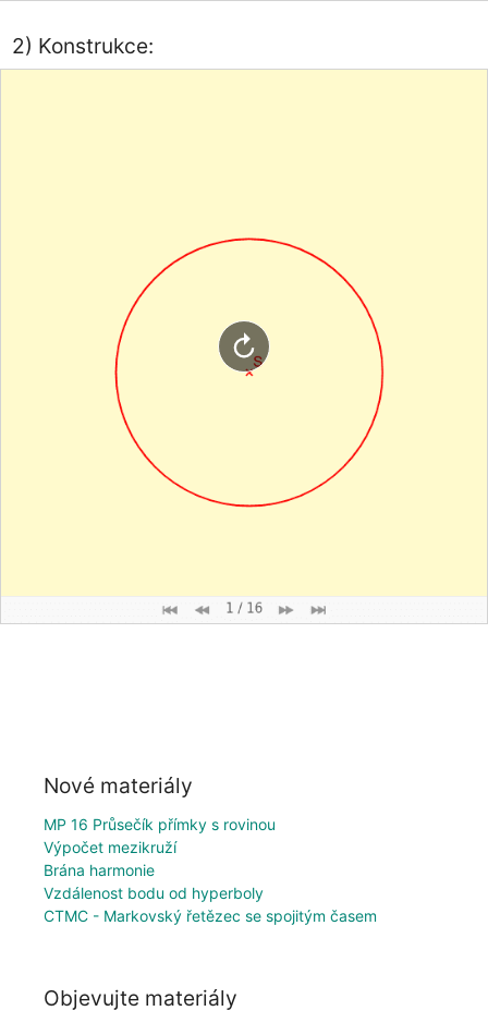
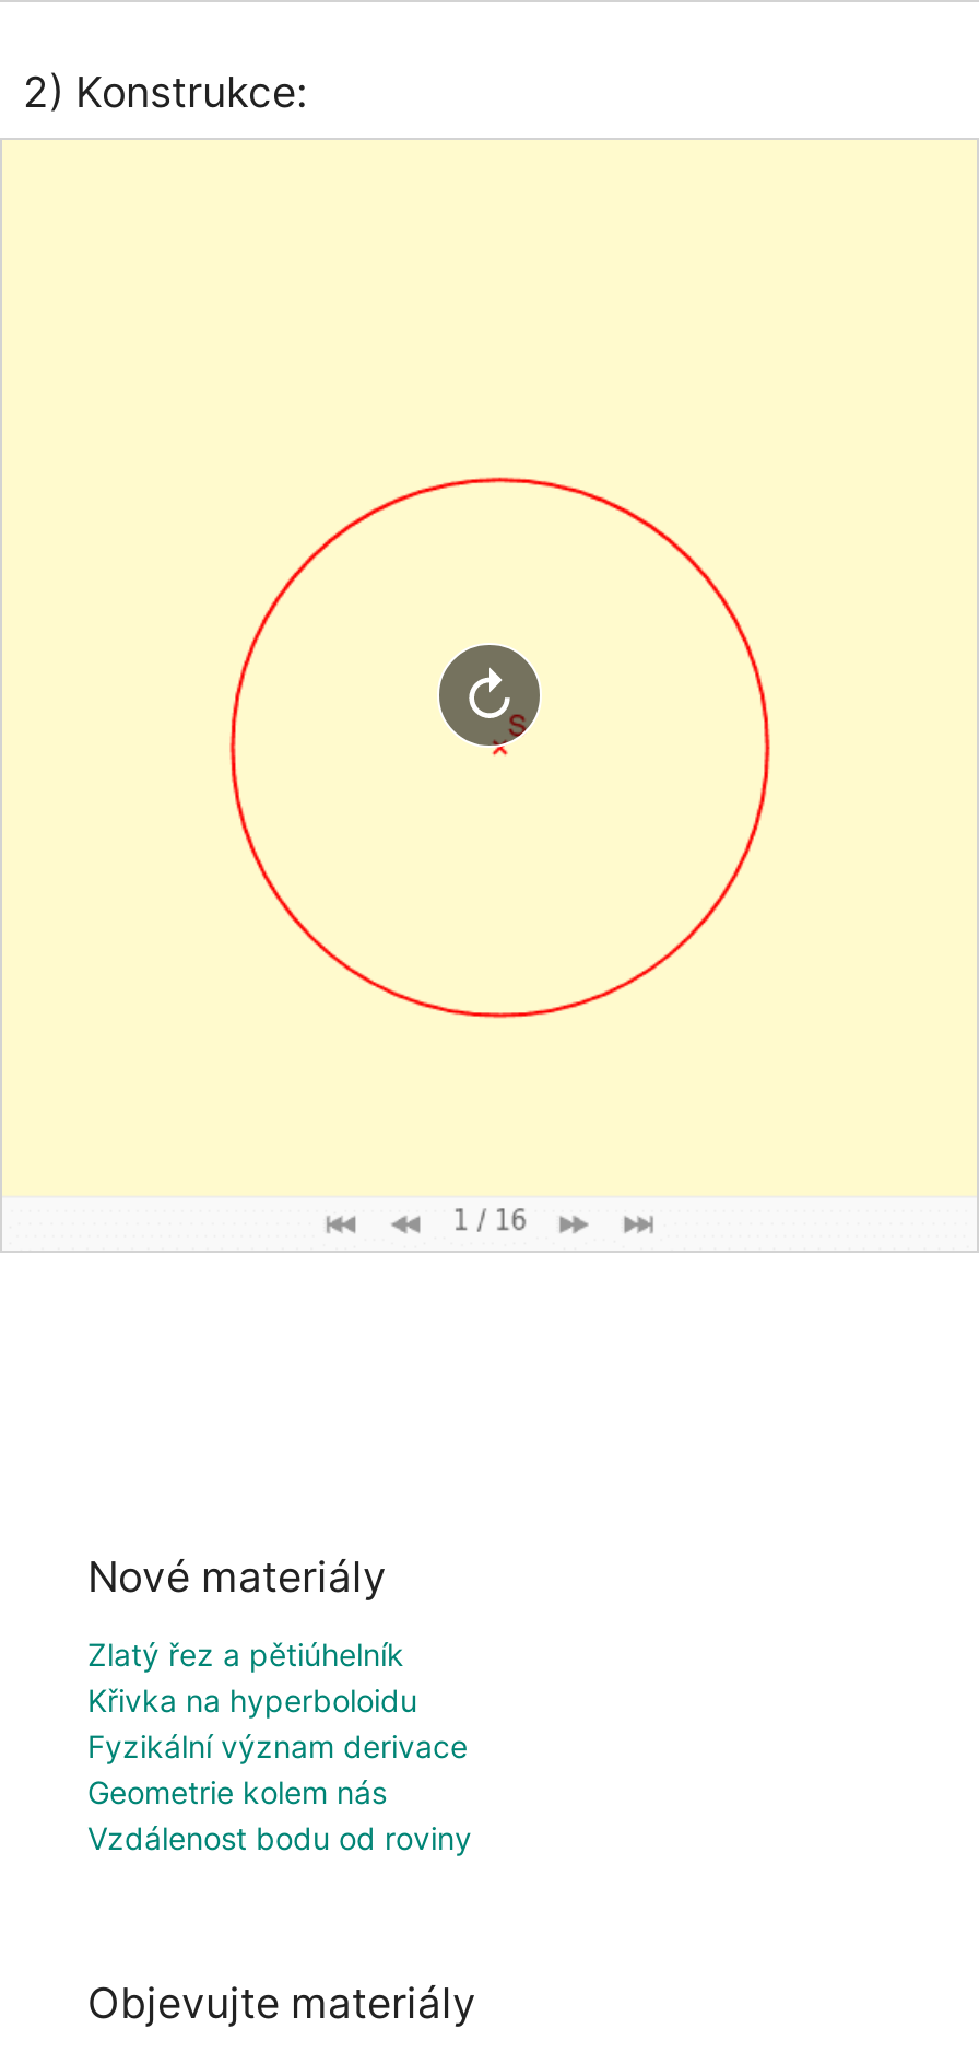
[44,815,377,925] MP 16 Průsečík přímky s rovinou | Výpočet mezikruží | Brána harmonie | Vzdálenost bodu od hyperboly | CTMC - Markovský řetězec se spojitým časem -> [87,1635,472,1856] Zlatý řez a pětiúhelník | Křivka na hyperboloidu | Fyzikální význam derivace | Geometrie kolem nás | Vzdálenost bodu od roviny

